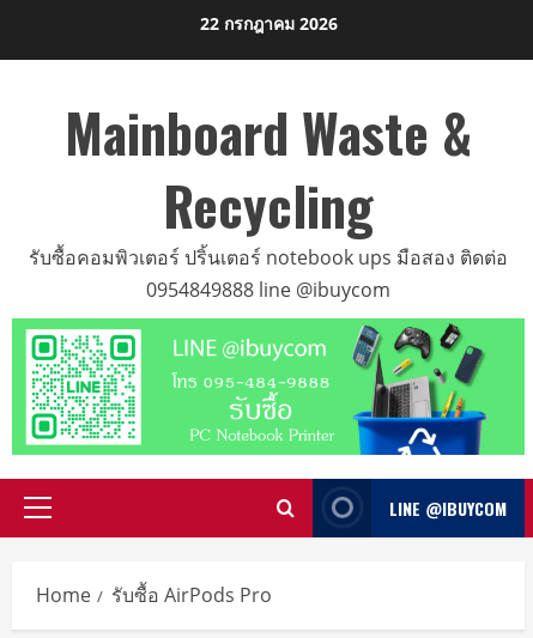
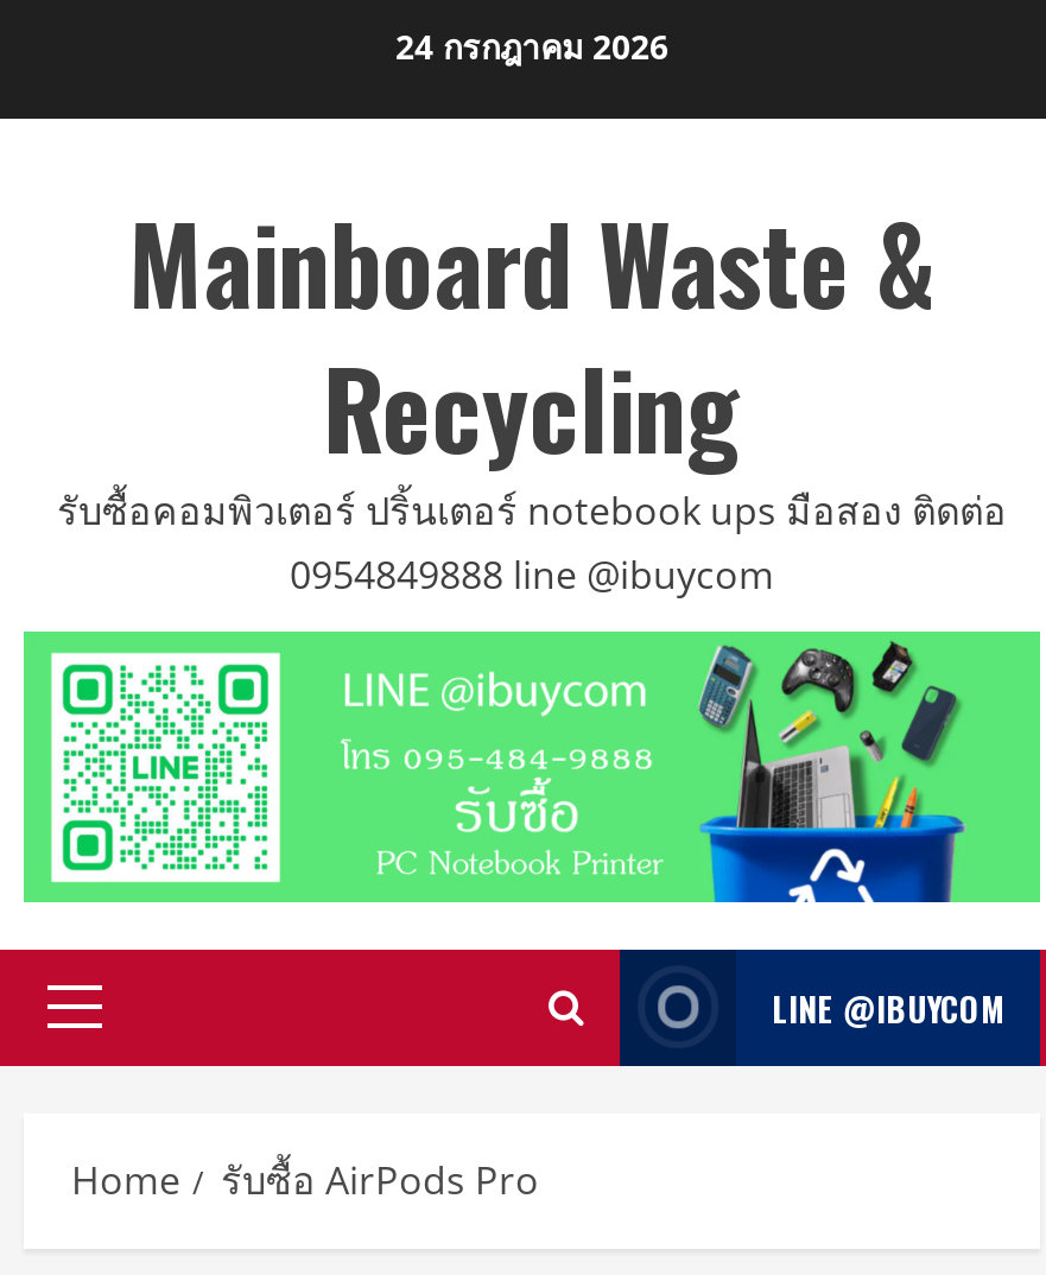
[199,12,337,34] 22 กรกฎาคม 2026 -> [395,23,668,68] 24 กรกฎาคม 2026

